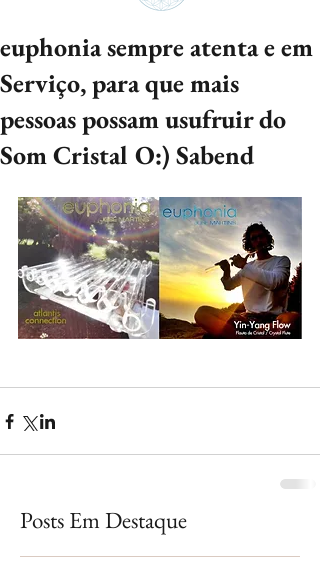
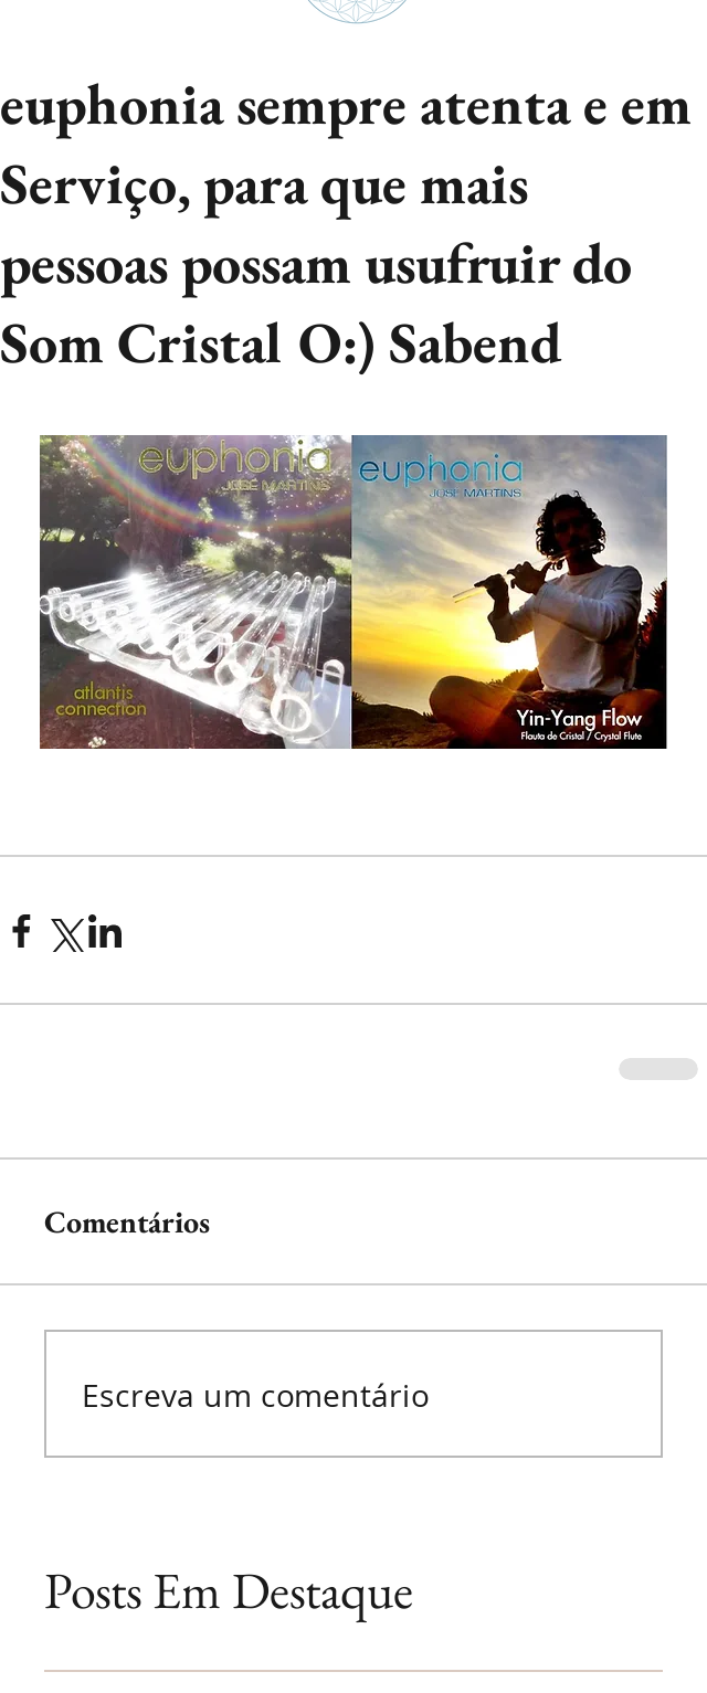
none -> [44,1202,210,1242] Comentários
none -> [82,1373,429,1415] Escreva um comentário

